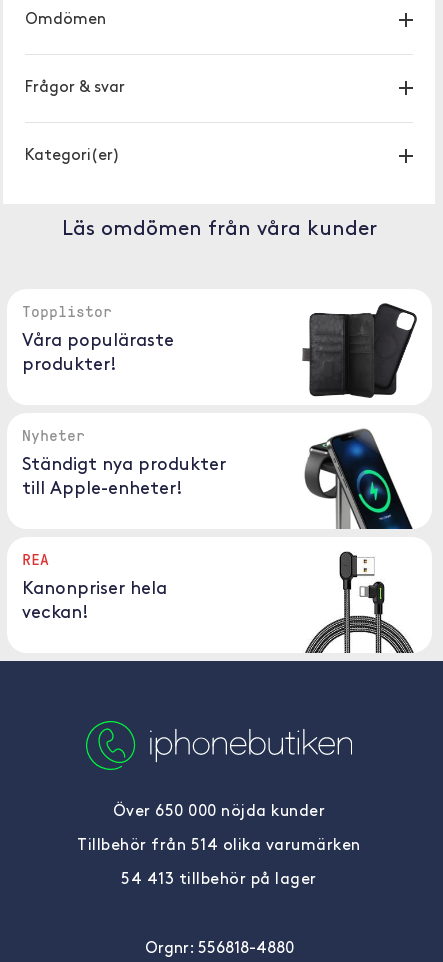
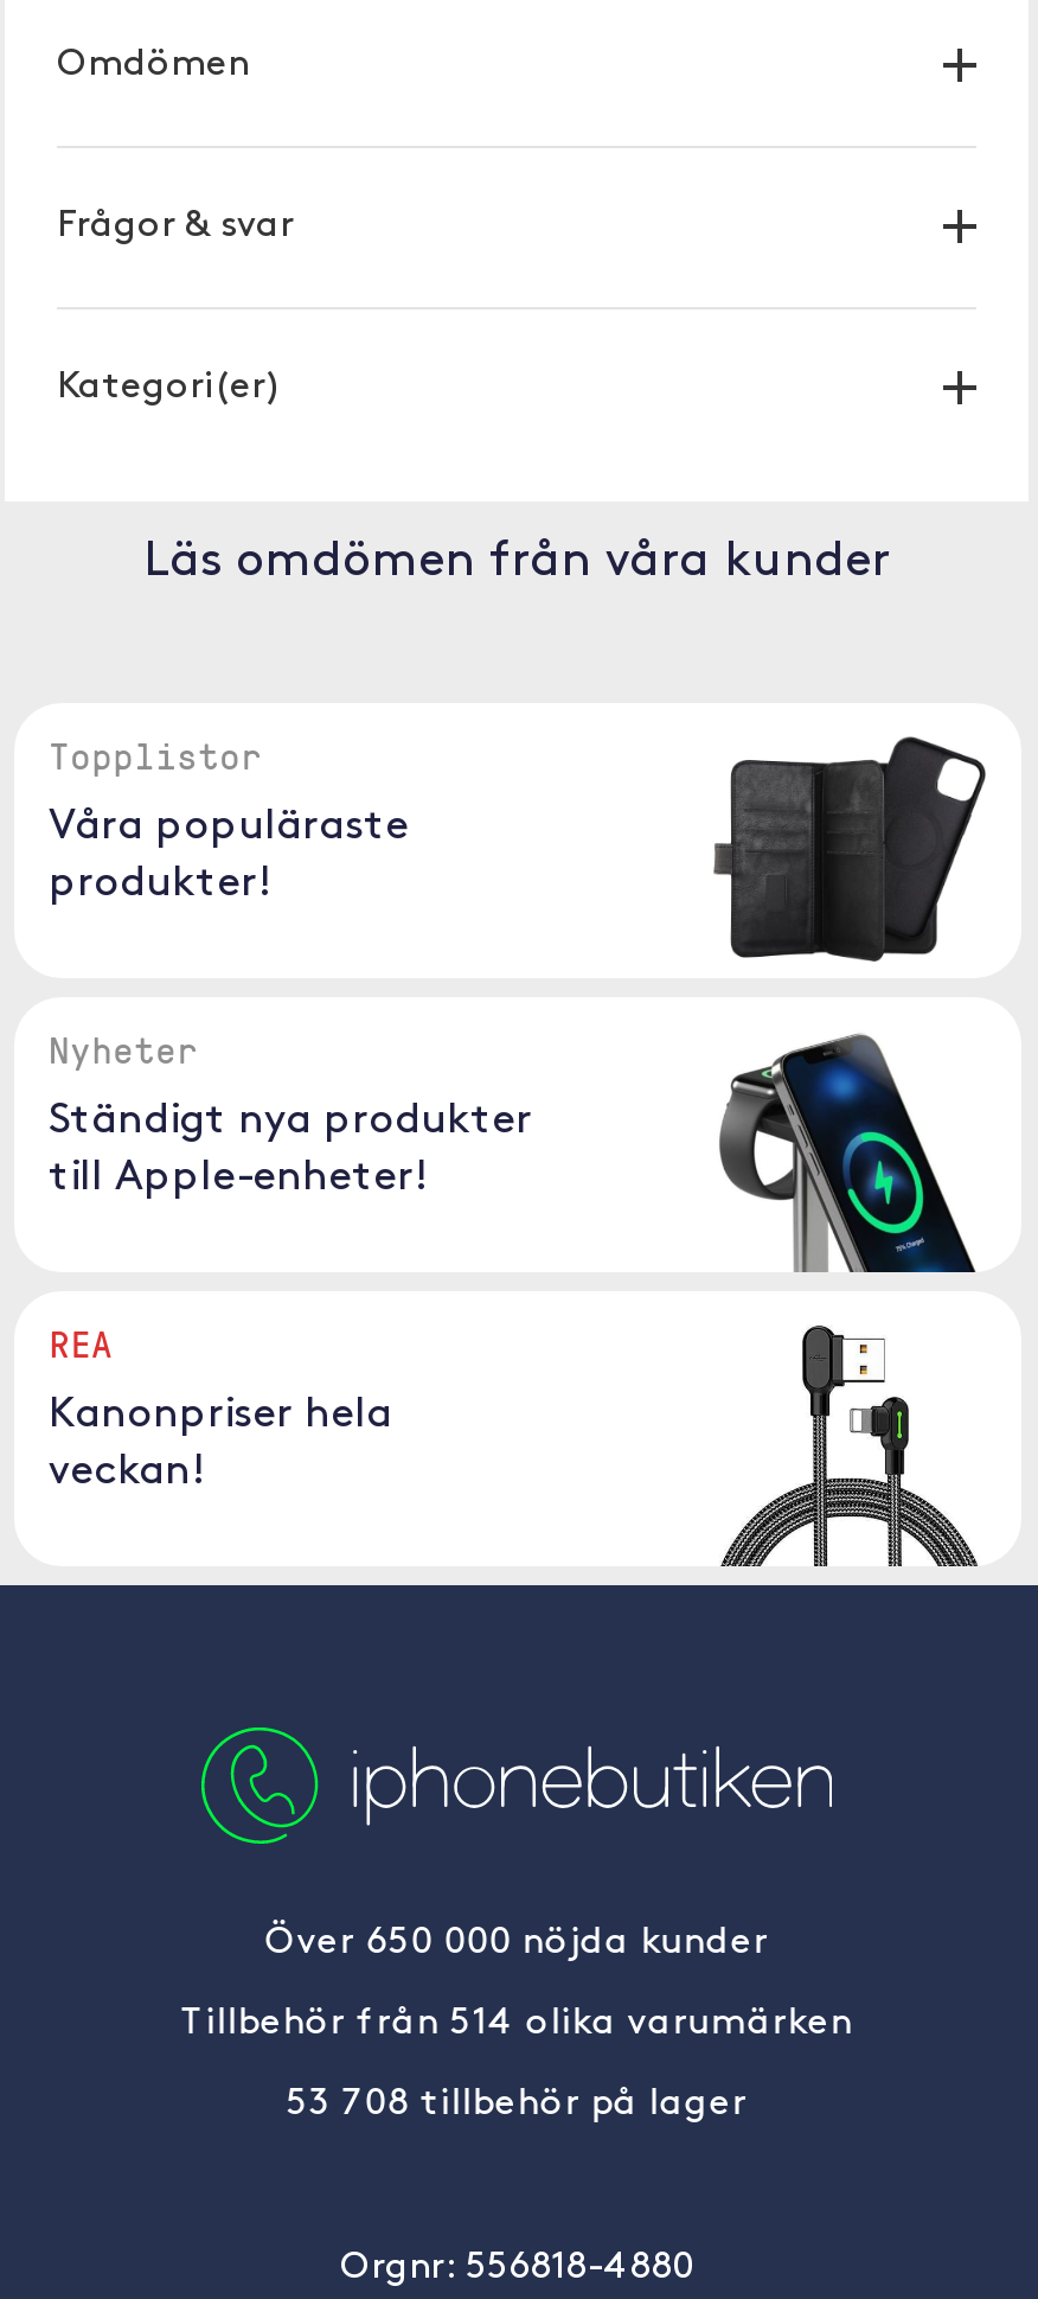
[121,872,317,888] 54 413 tillbehör på lager -> [286,2086,747,2124] 53 708 tillbehör på lager

